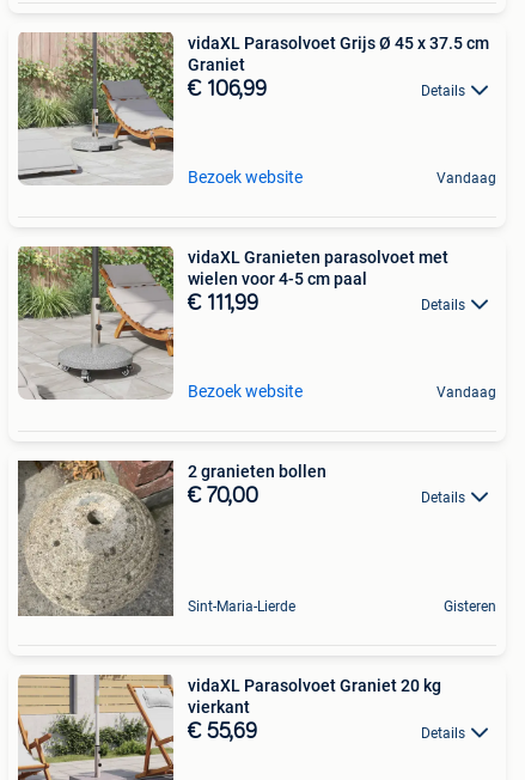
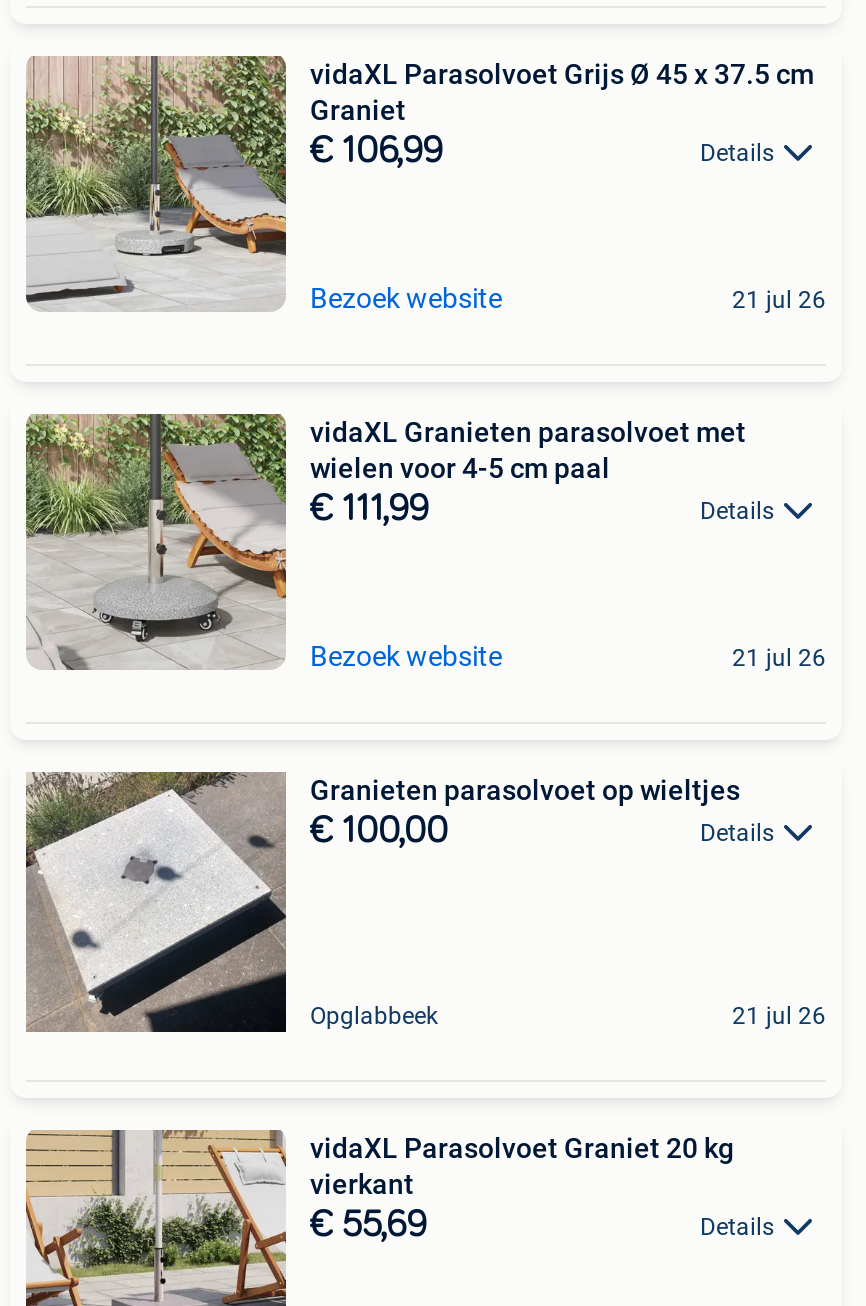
[437,169,496,186] Vandaag -> [732,285,826,313] 21 jul 26
[437,384,496,400] Vandaag -> [732,643,826,671] 21 jul 26
[17,459,326,617] [image] | 2 granieten bollen | € 70,00 -> [26,770,740,1034] [image] | Granieten parasolvoet op wieltjes | € 100,00
[188,598,496,614] Sint-Maria-Lierde | Gisteren -> [310,1001,826,1029] Opglabbeek | 21 jul 26

